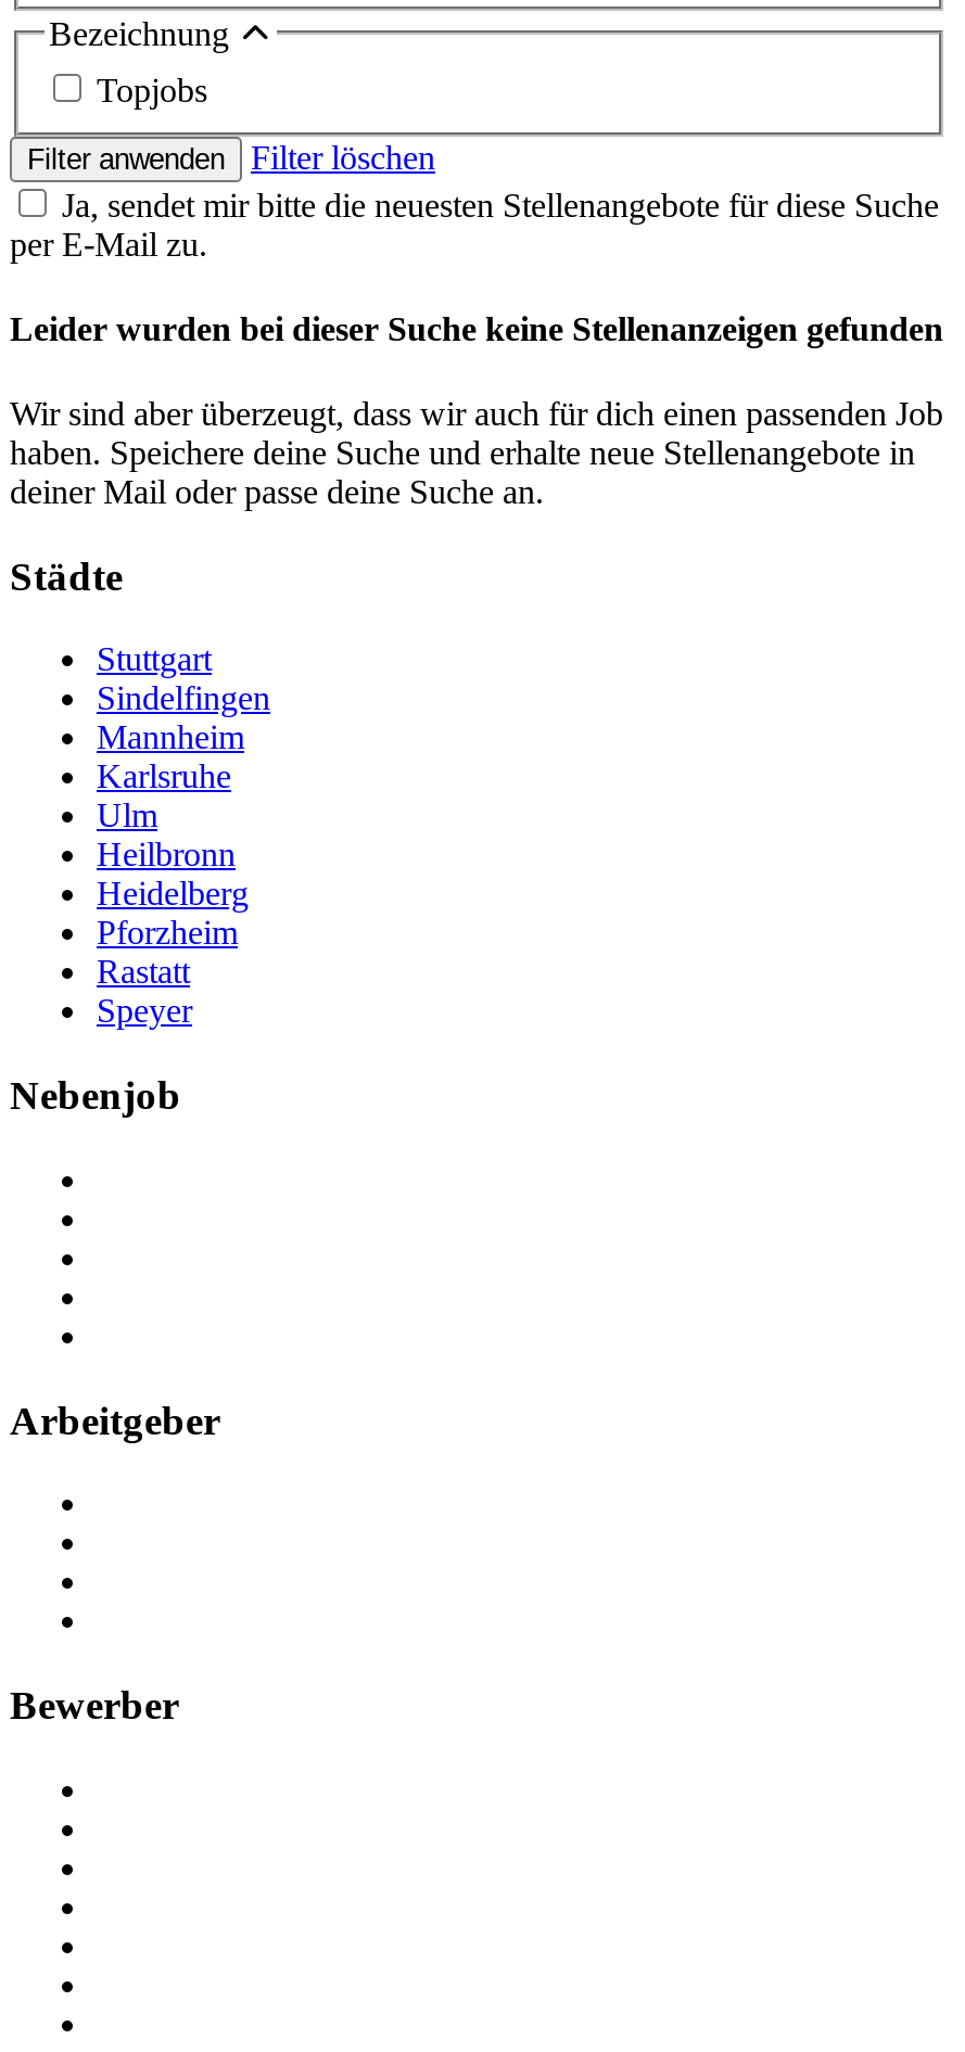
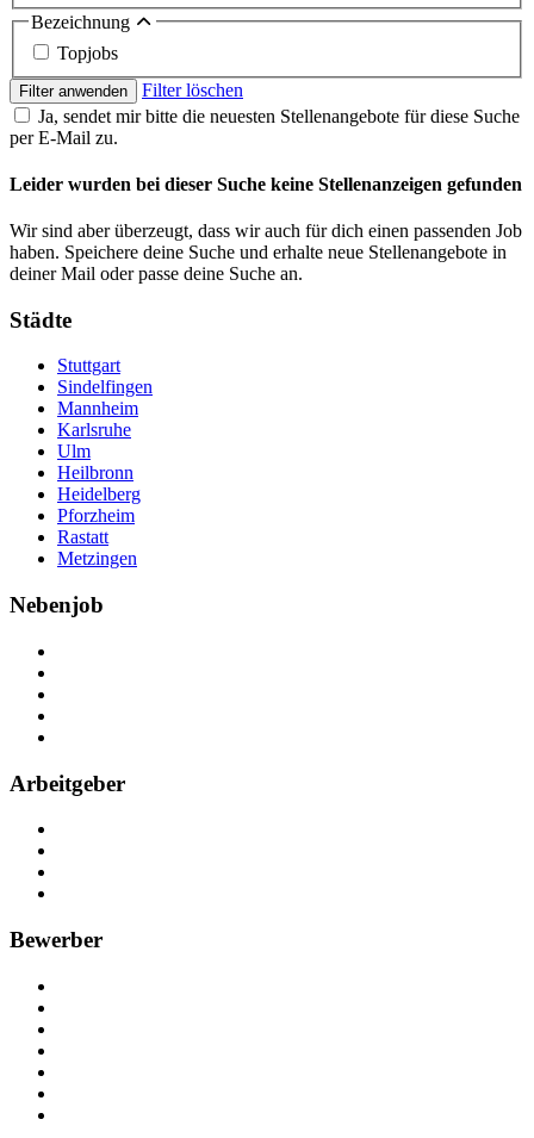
[97,993,192,1030] Speyer -> [57,549,137,569] Metzingen

